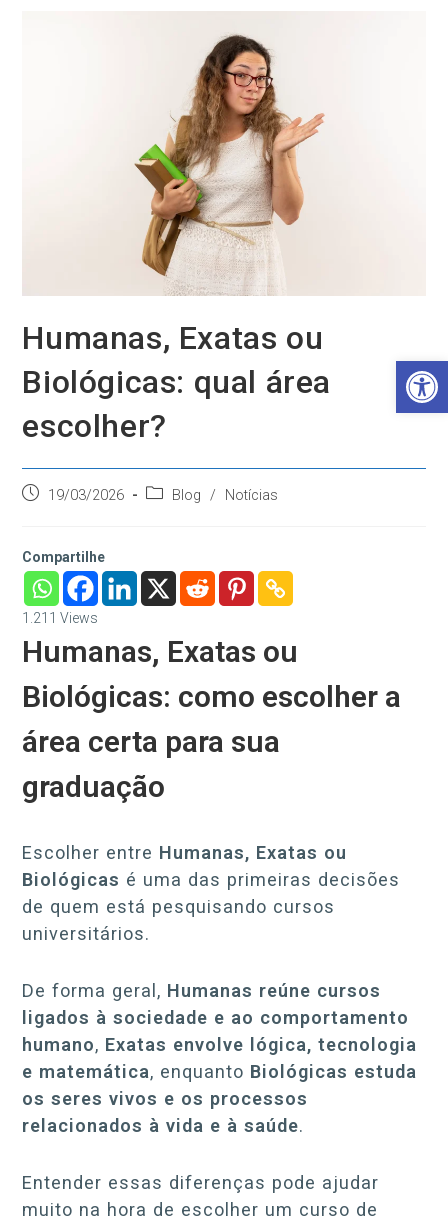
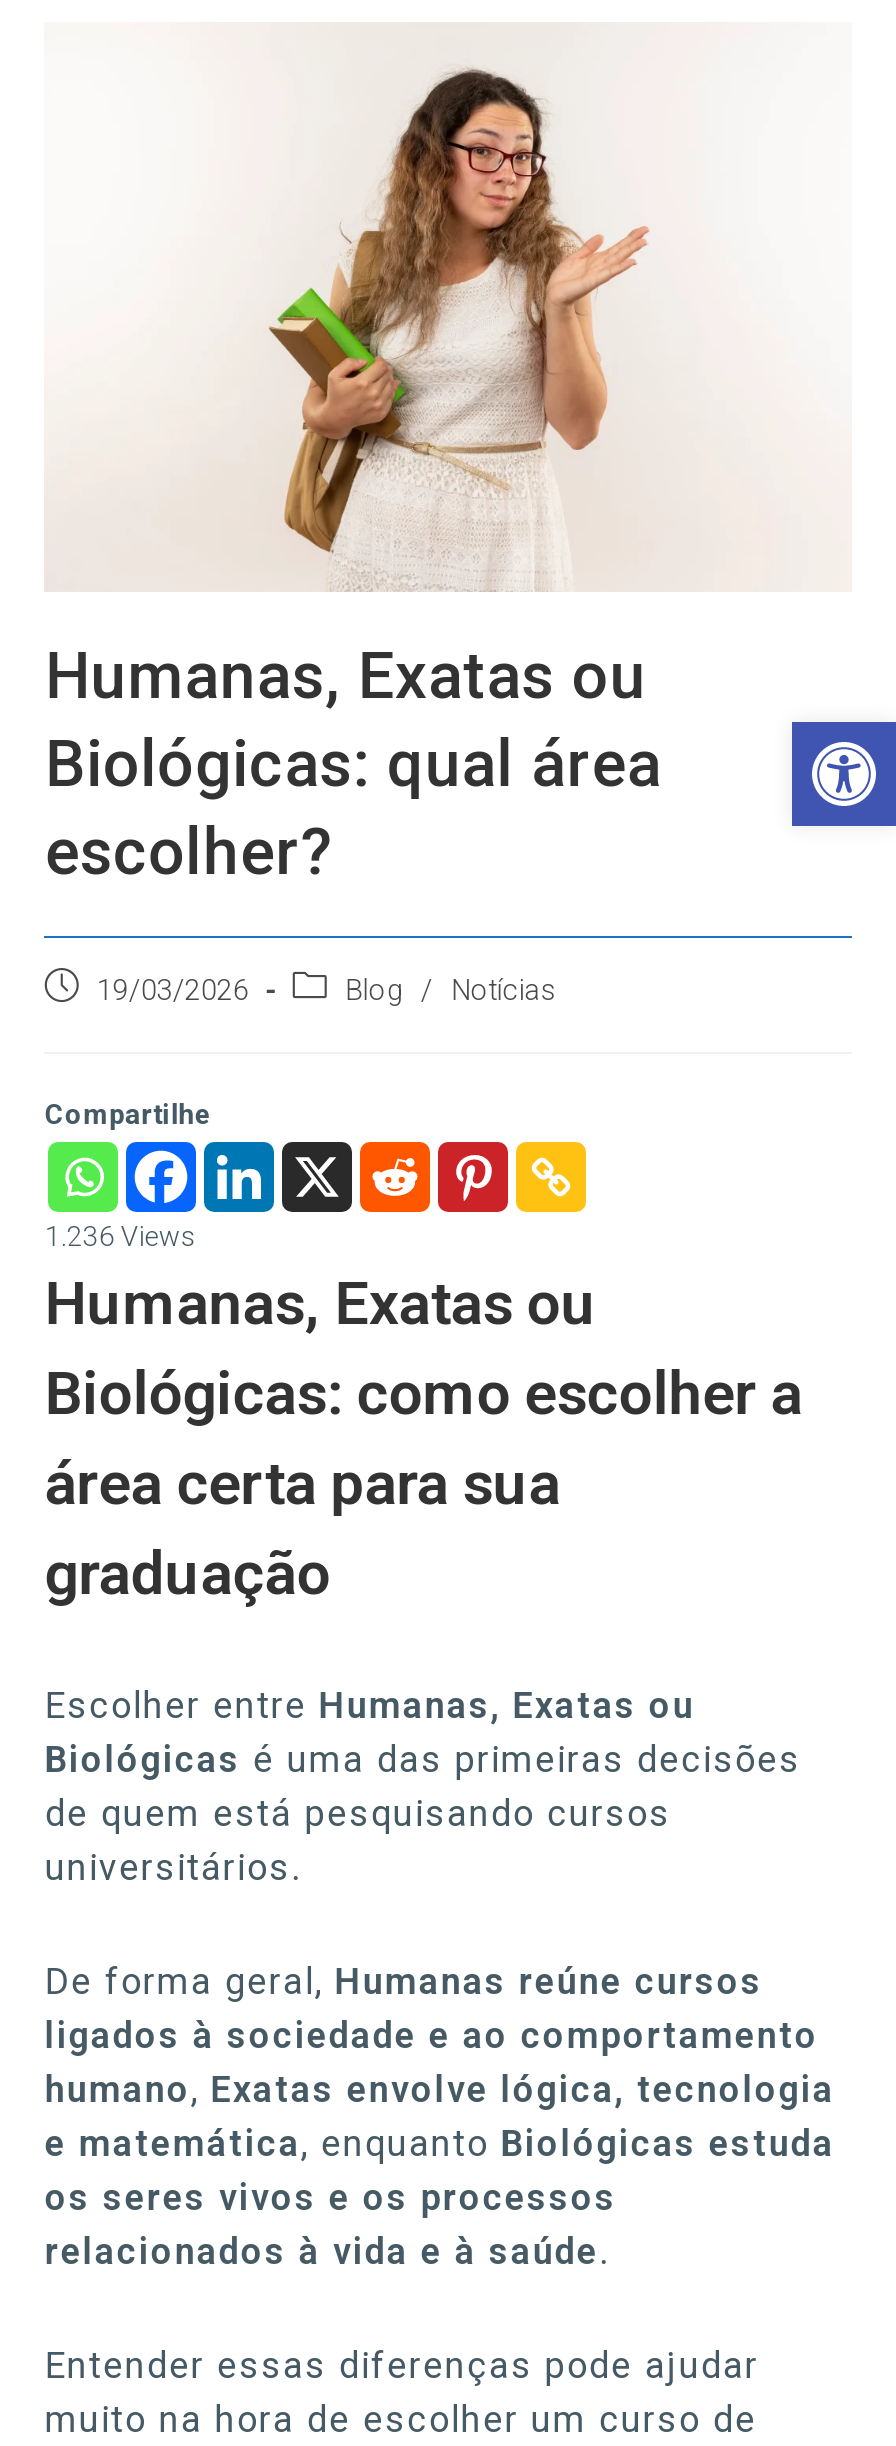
[22,609,98,625] 1.211 Views -> [45,1219,197,1251] 1.236 Views

